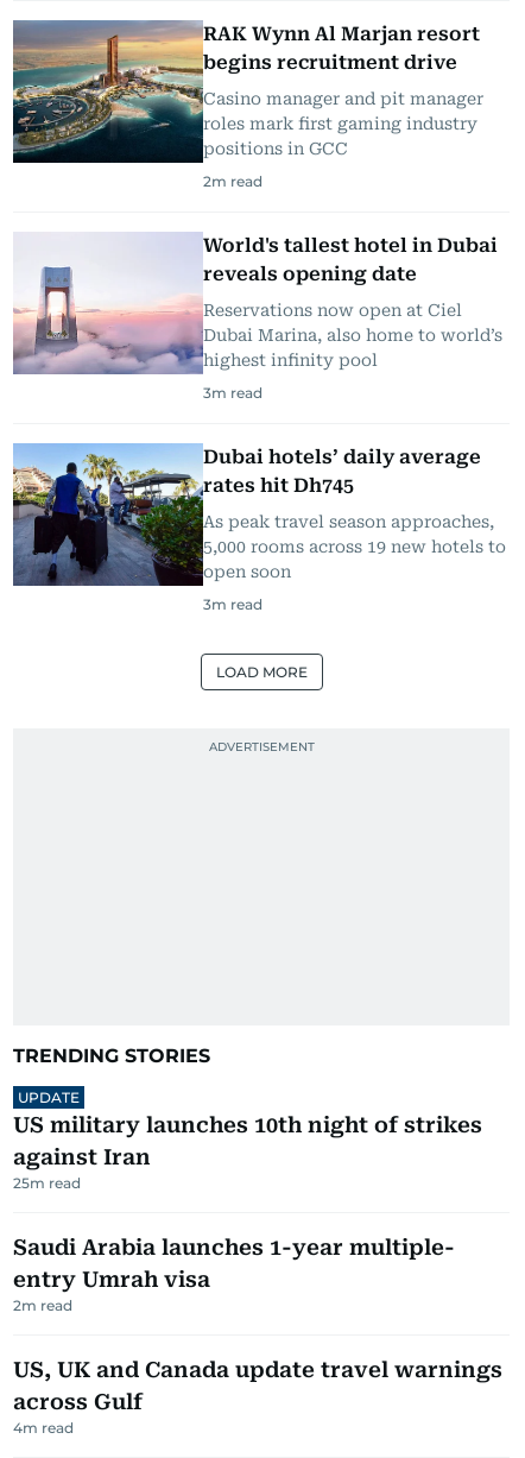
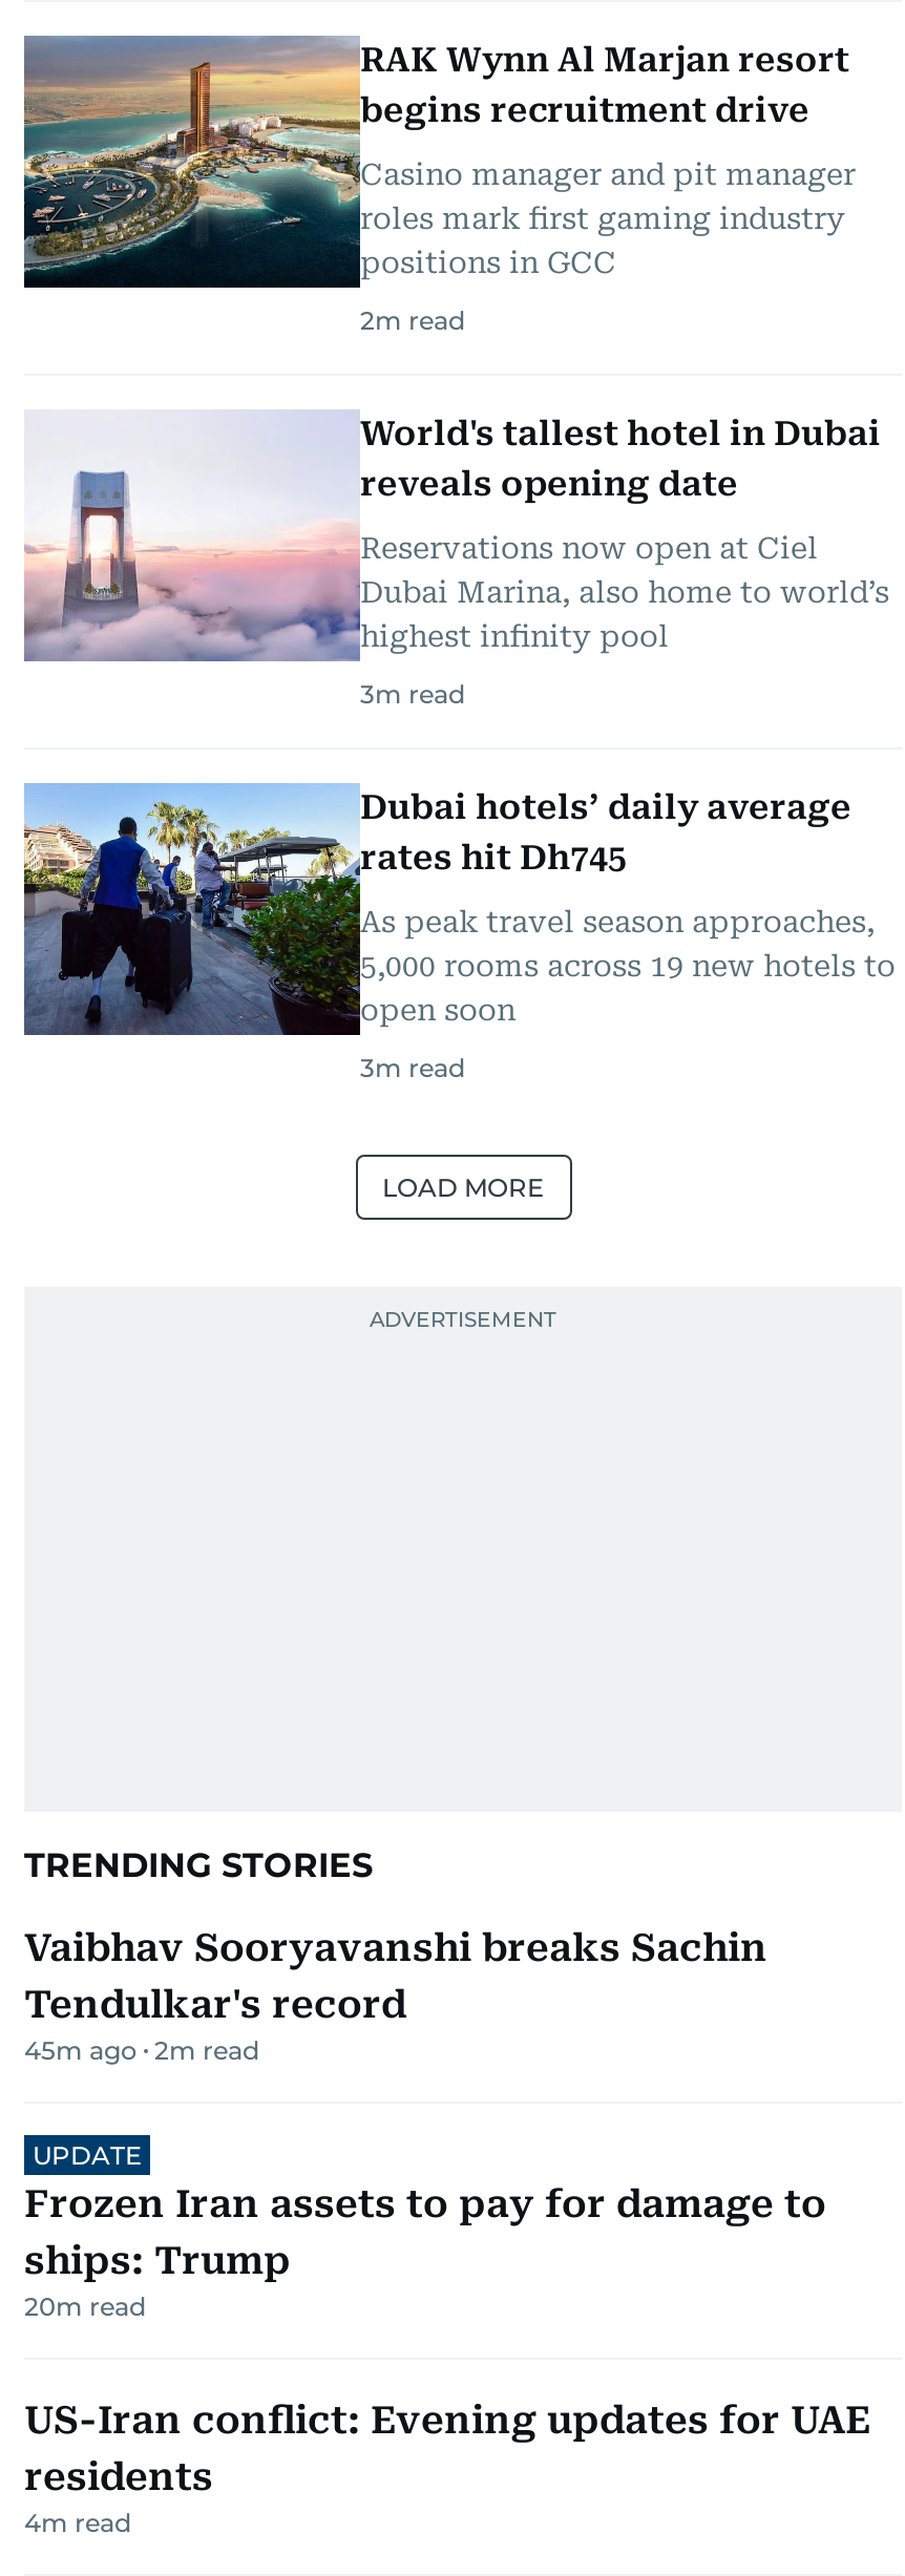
none -> [24,1924,767,2065] Vaibhav Sooryavanshi breaks Sachin | Tendulkar's record | 45m ago 2m read
moved [18,1088,80,1106] -> [33,2138,142,2170]: UPDATE
[13,1112,502,1413] US military launches 10th night of strikes | against Iran | 25m read | Saudi Arabia launches 1-year multiple- | entry Umrah visa | 2m read | US, UK and Canada update travel warnings | across Gulf -> [24,2180,870,2497] Frozen Iran assets to pay for damage to | ships: Trump | 20m read | US-Iran conflict: Evening updates for UAE | residents

